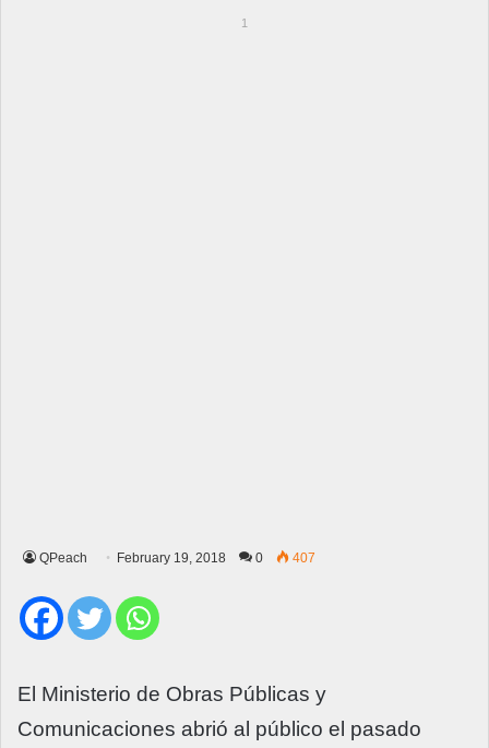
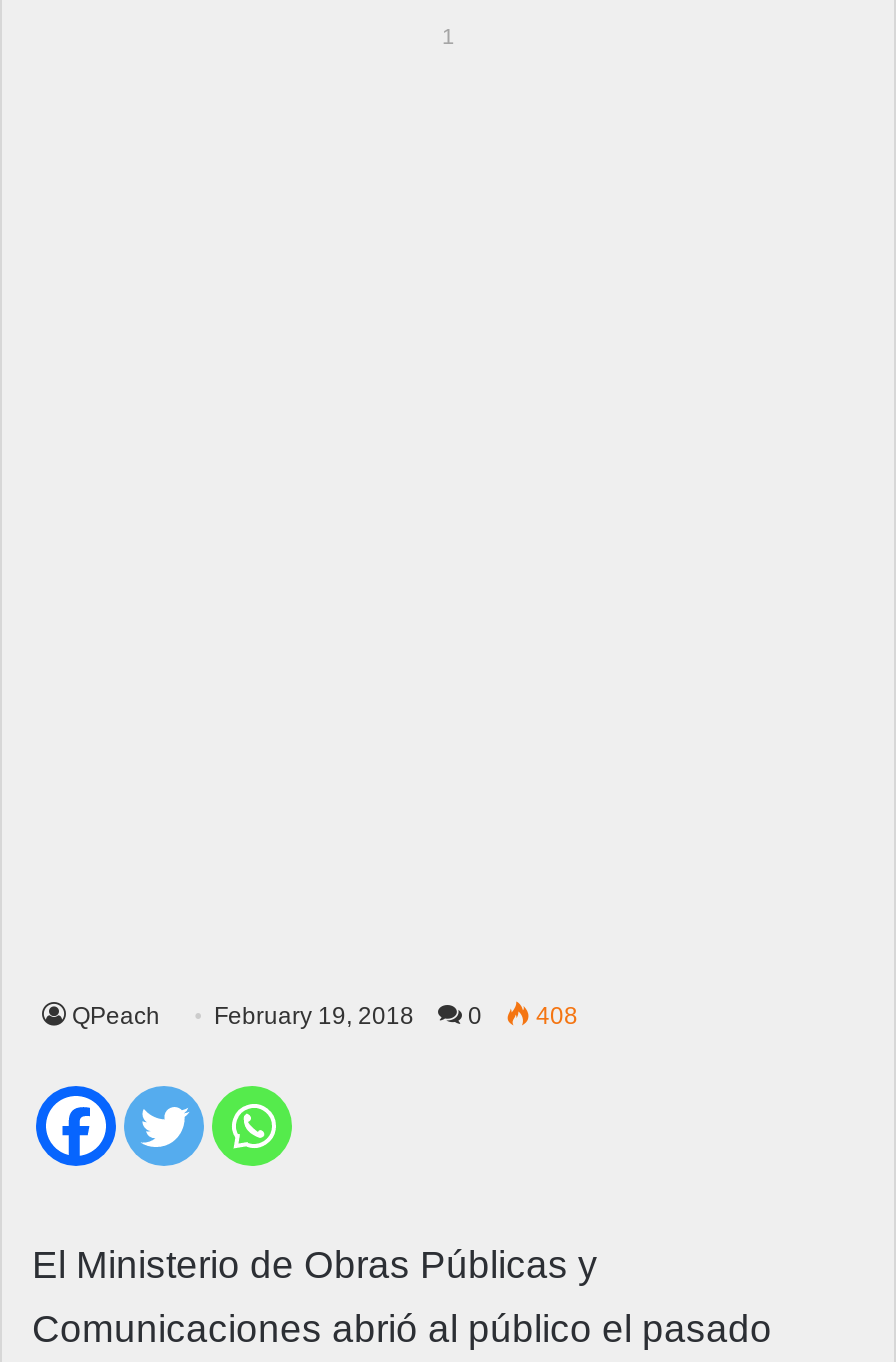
[39,550,315,565] QPeach February 19, 2018 0 407 -> [72,1001,578,1029] QPeach February 19, 2018 0 408

